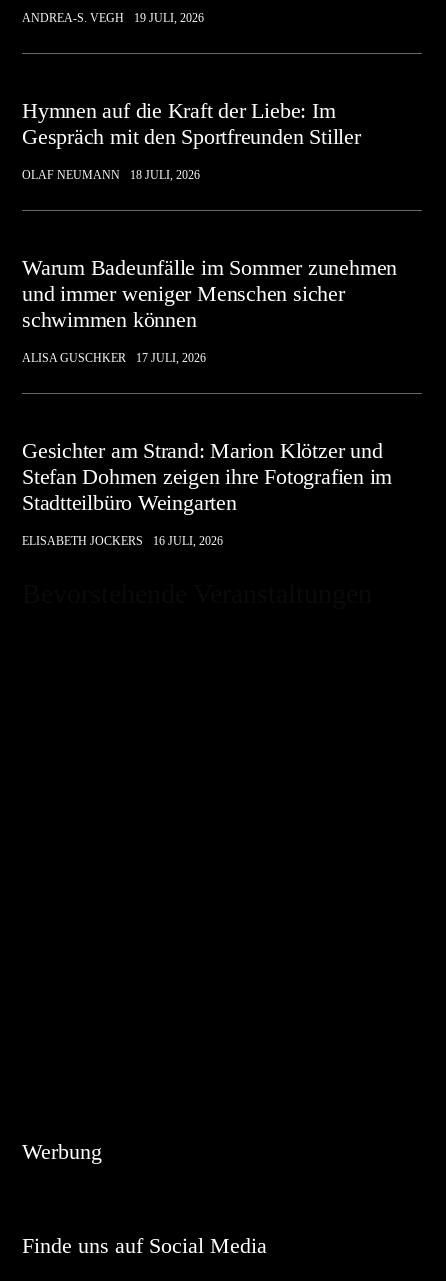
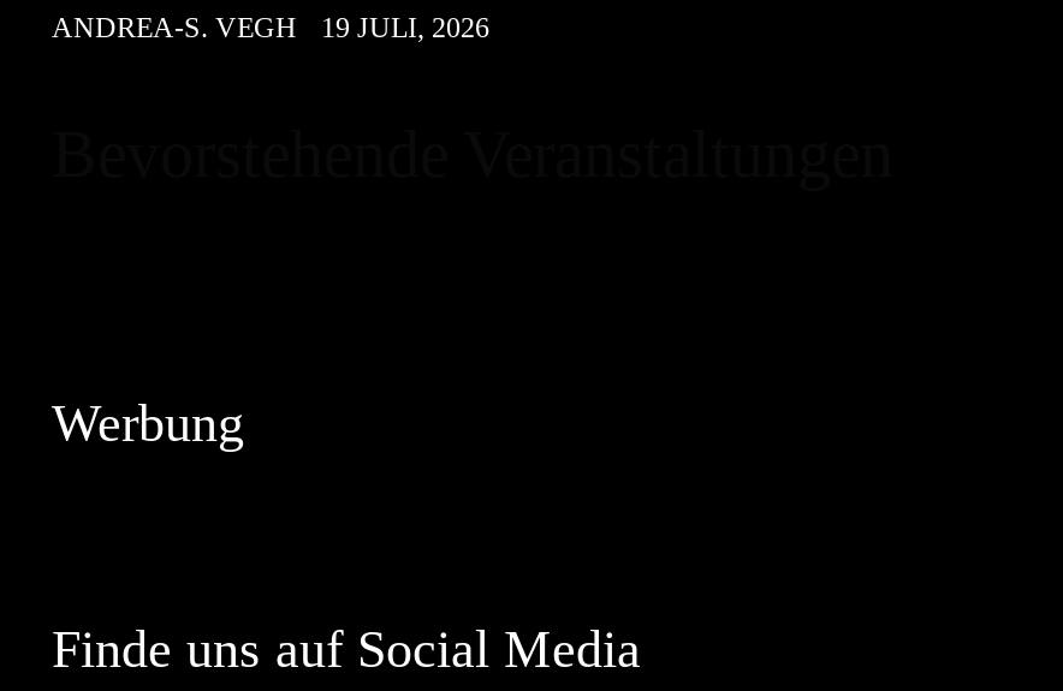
[22,98,361,182] Hymnen auf die Kraft der Liebe: Im | Gespräch mit den Sportfreunden Stiller | OLAF NEUMANN | 18 JULI, 2026 -> none
[22,255,397,365] Warum Badeunfälle im Sommer zunehmen | und immer weniger Menschen sicher | schwimmen können | ALISA GUSCHKER | 17 JULI, 2026 -> none
[22,438,392,548] Gesichter am Strand: Marion Klötzer und | Stefan Dohmen zeigen ihre Fotografien im | Stadtteilbüro Weingarten | ELISABETH JOCKERS | 16 JULI, 2026 -> none

